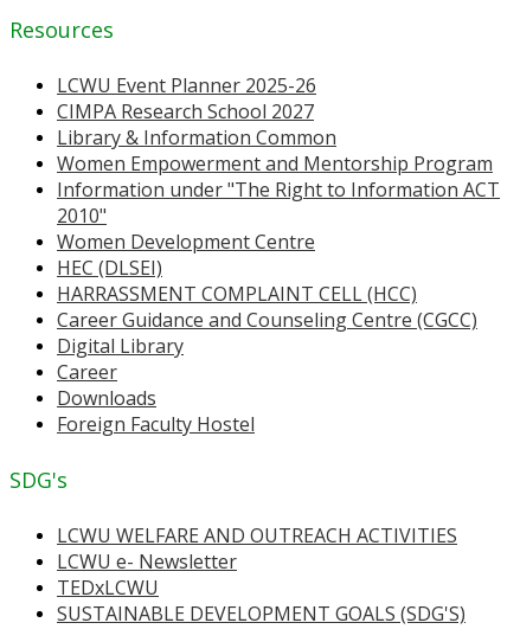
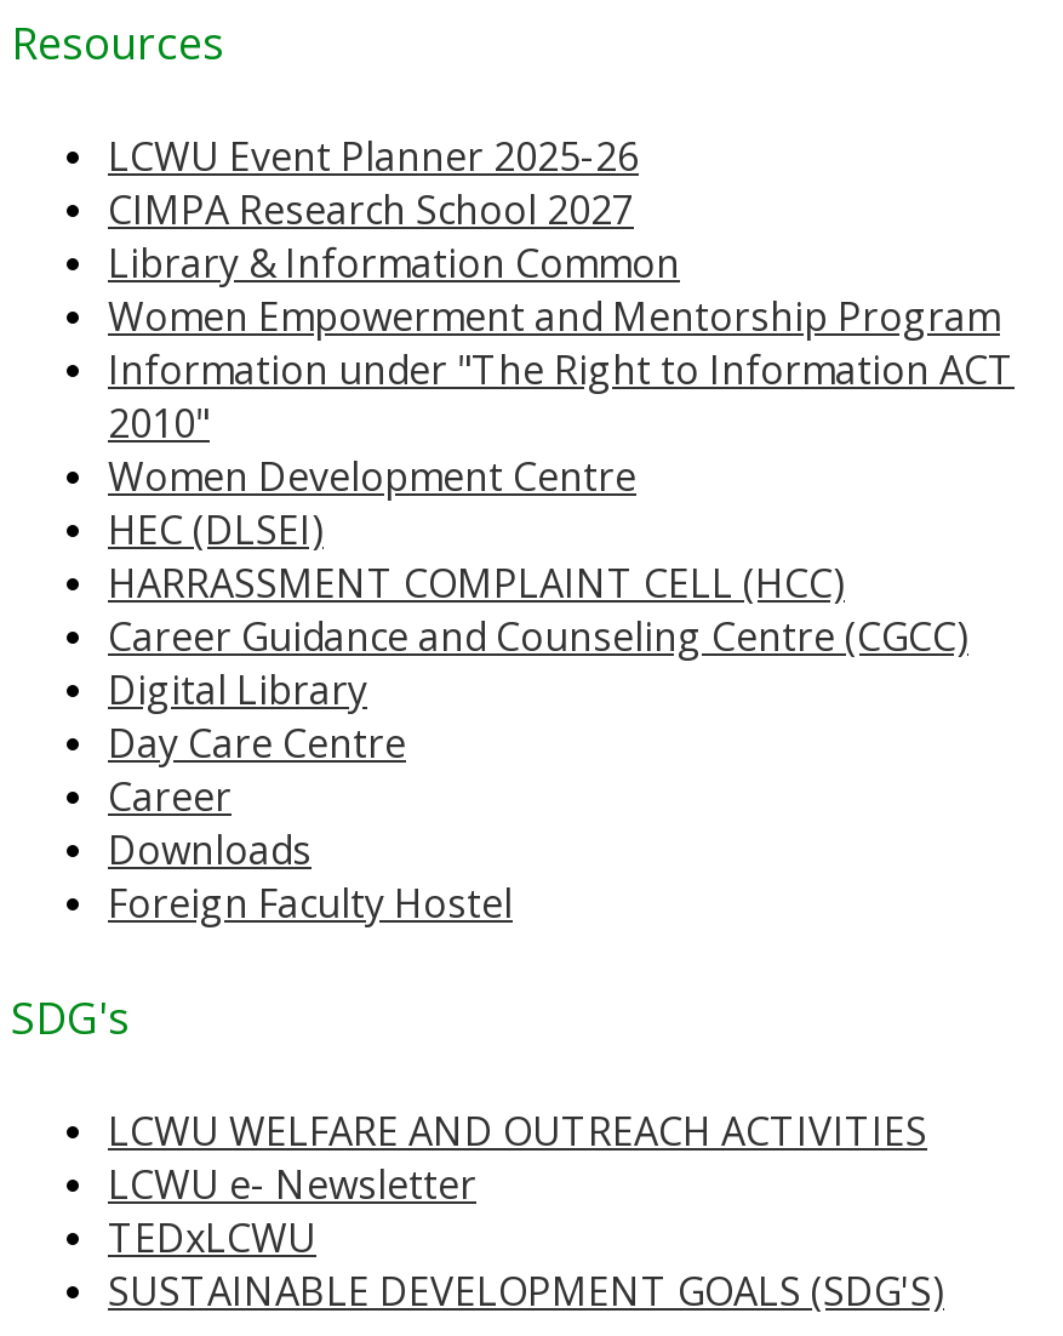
none -> [108,716,406,770] Day Care Centre

